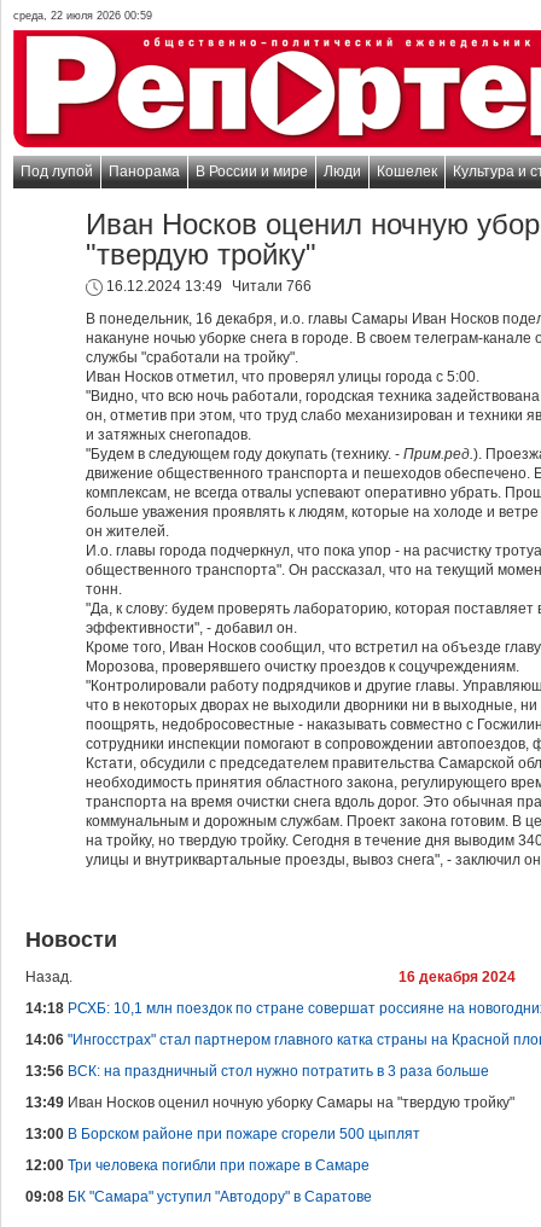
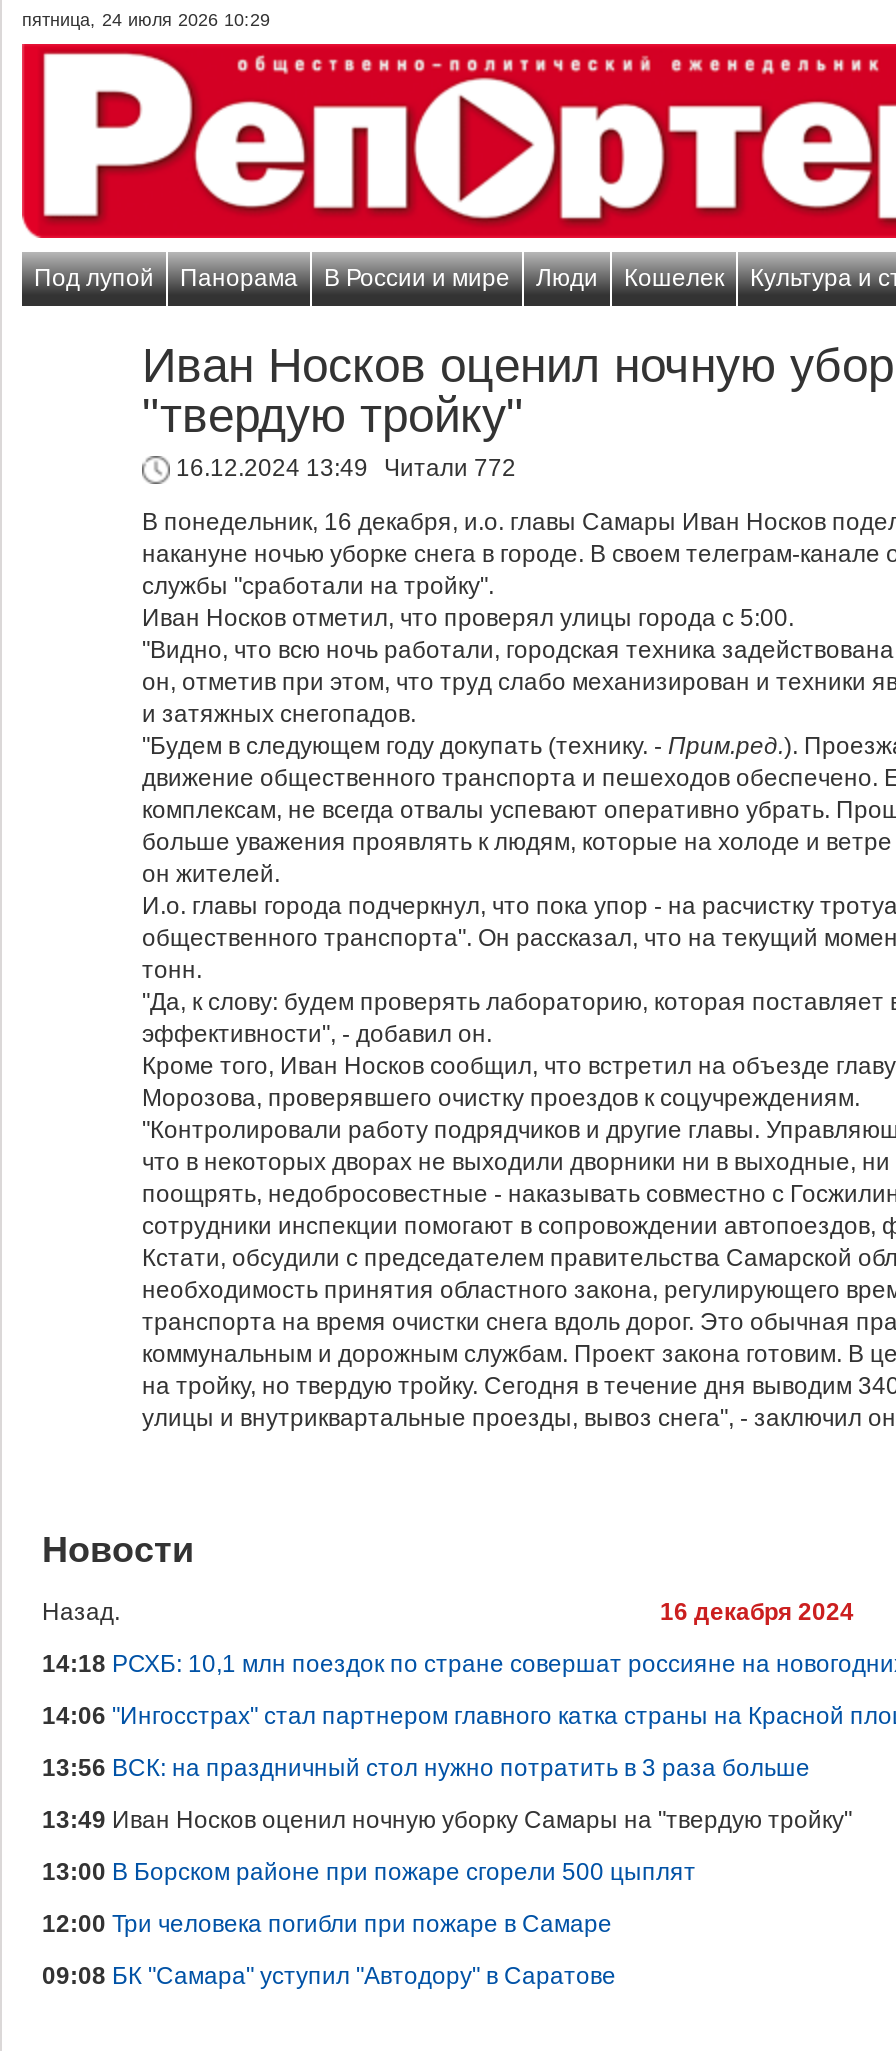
[13,10,152,22] среда, 22 июля 2026 00:59 -> [22,10,270,30] пятница, 24 июля 2026 10:29
[103,278,312,295] 16.12.2024 13:49 Читали 766 -> [170,454,516,482] 16.12.2024 13:49 Читали 772

